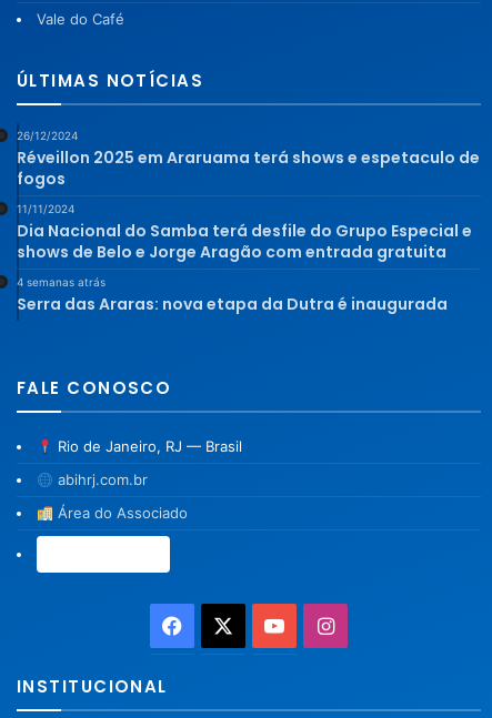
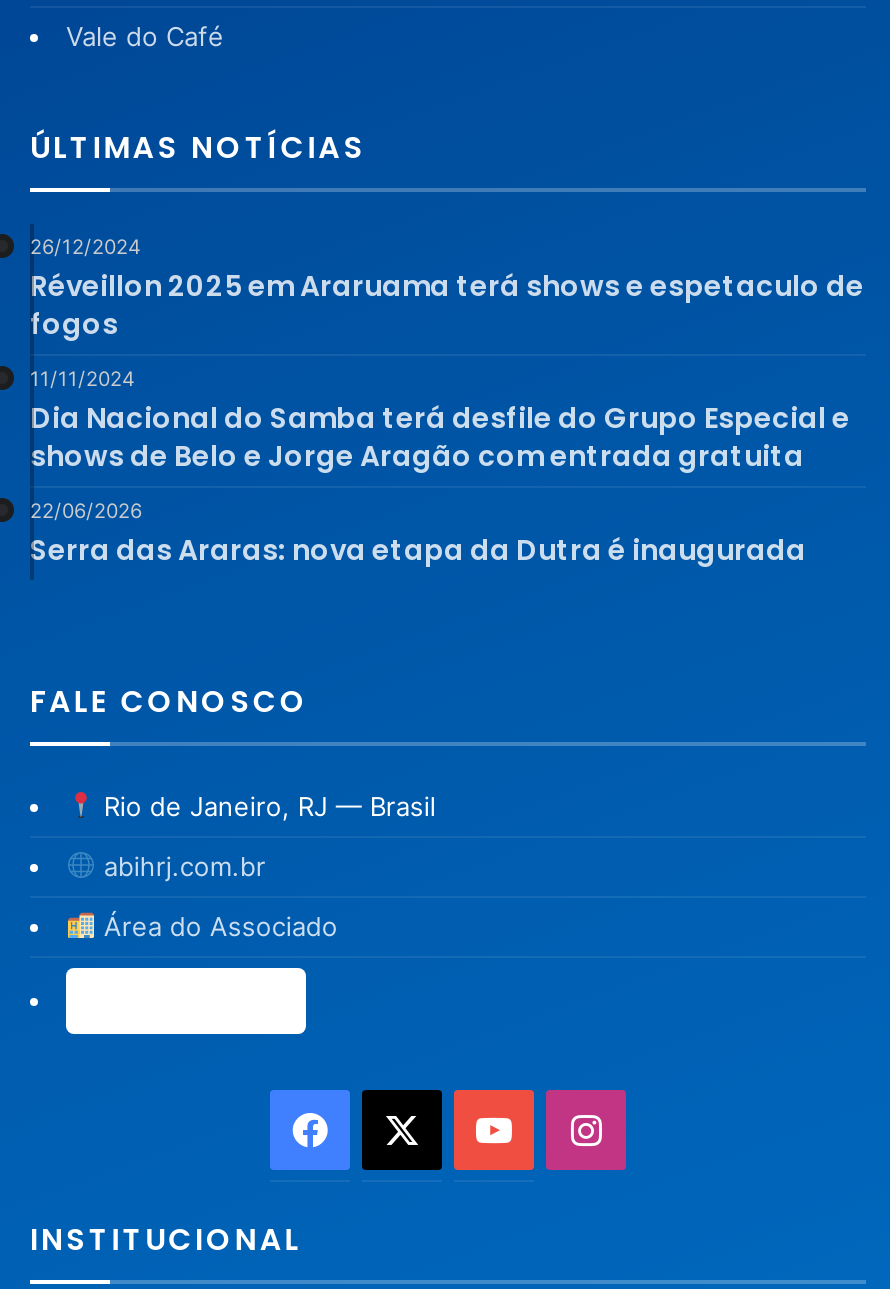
[17,276,106,289] 4 semanas atrás -> [30,498,142,522] 22/06/2026

